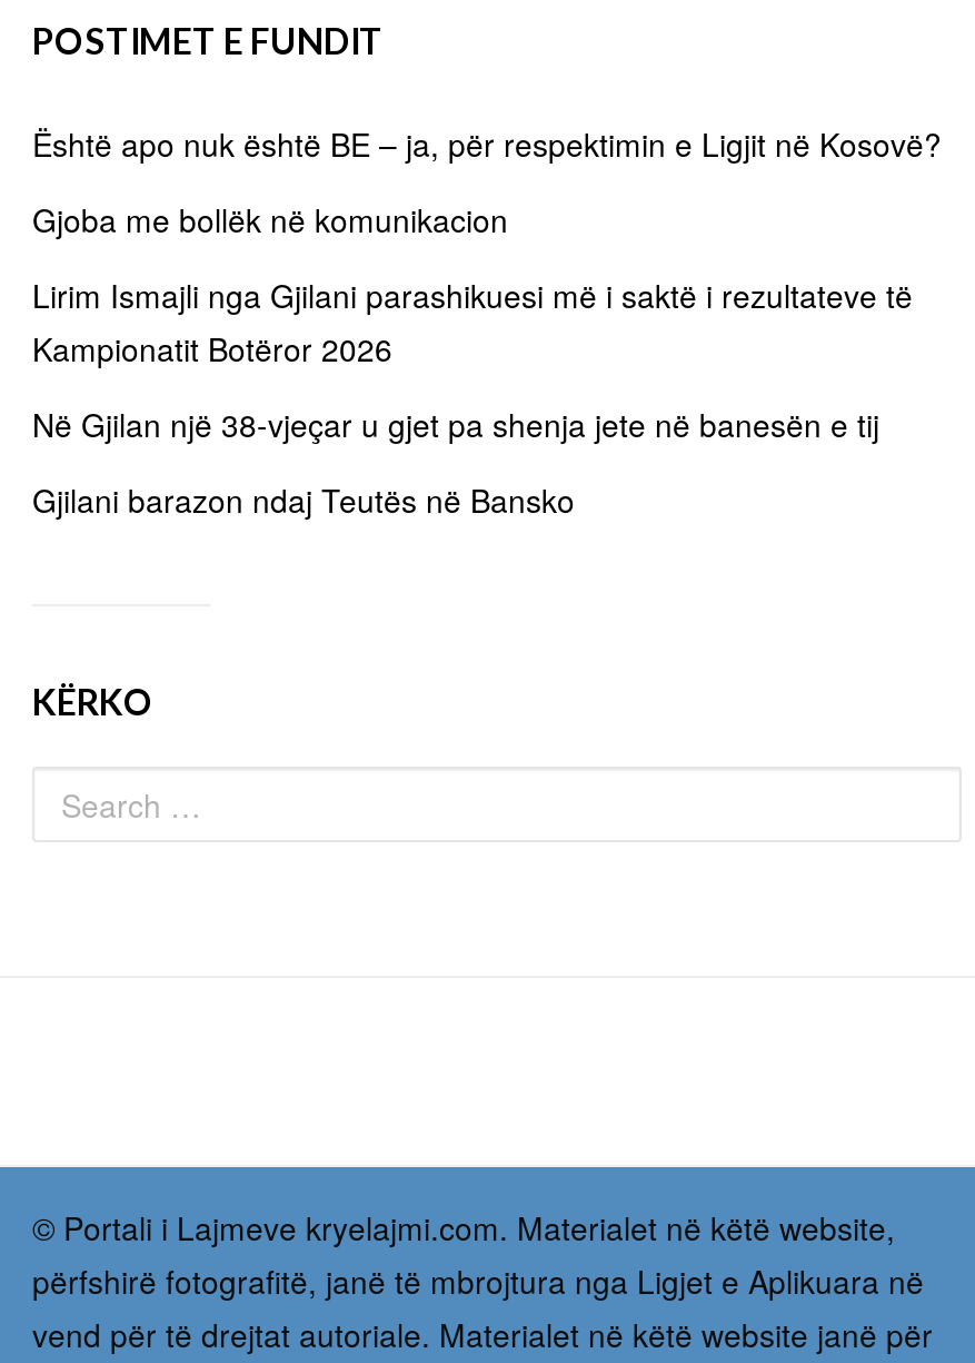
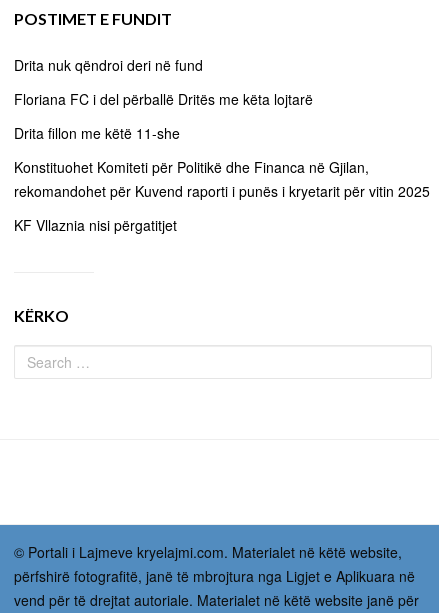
[32,121,942,165] Është apo nuk është BE – ja, për respektimin e Ligjit në Kosovë? -> [14,55,203,75] Drita nuk qëndroi deri në fund
[32,196,508,241] Gjoba me bollëk në komunikacion -> [14,89,313,109] Floriana FC i del përballë Dritës me këta lojtarë
[32,272,913,370] Lirim Ismajli nga Gjilani parashikuesi më i saktë i rezultateve të | Kampionatit Botëror 2026 -> [14,123,180,143] Drita fillon me këtë 11-she
[32,401,879,446] Në Gjilan një 38-vjeçar u gjet pa shenja jete në banesën e tij -> [14,157,430,201] Konstituohet Komiteti për Politikë dhe Financa në Gjilan, | rekomandohet për Kuvend raporti i punës i kryetarit për vitin 2025
[32,477,575,521] Gjilani barazon ndaj Teutës në Bansko -> [14,215,177,235] KF Vllaznia nisi përgatitjet

